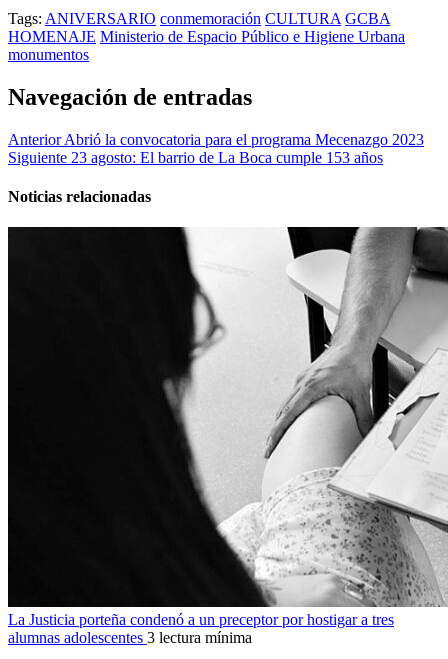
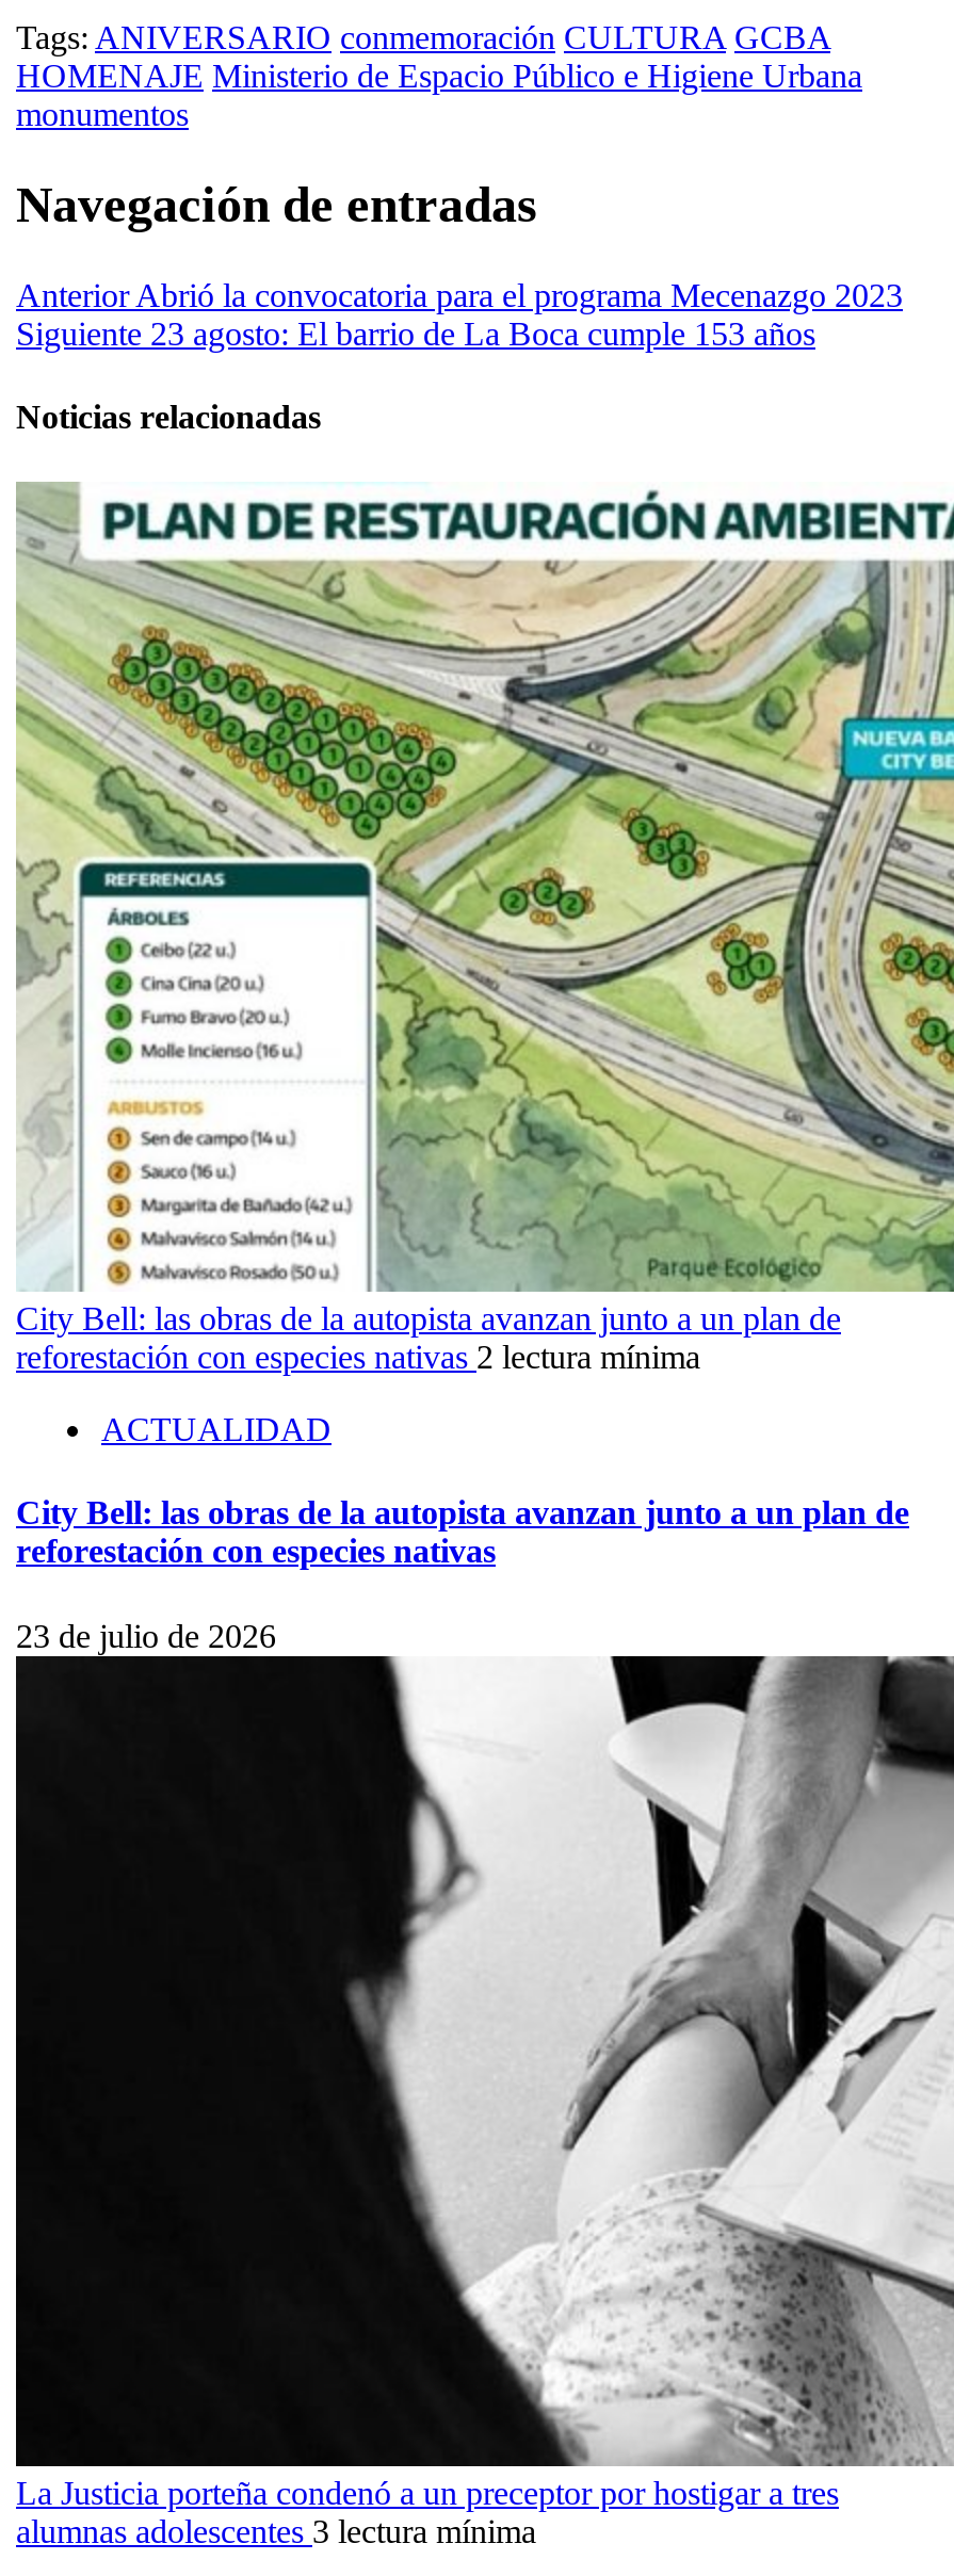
none -> [14,482,948,1653] [image] | City Bell: las obras de la autopista avanzan junto a un plan de | reforestación con especies nativas 2 lectura mínima | ACTUALIDAD | City Bell: las obras de la autopista avanzan junto a un plan de | reforestación con especies nativas | 23 de julio de 2026

